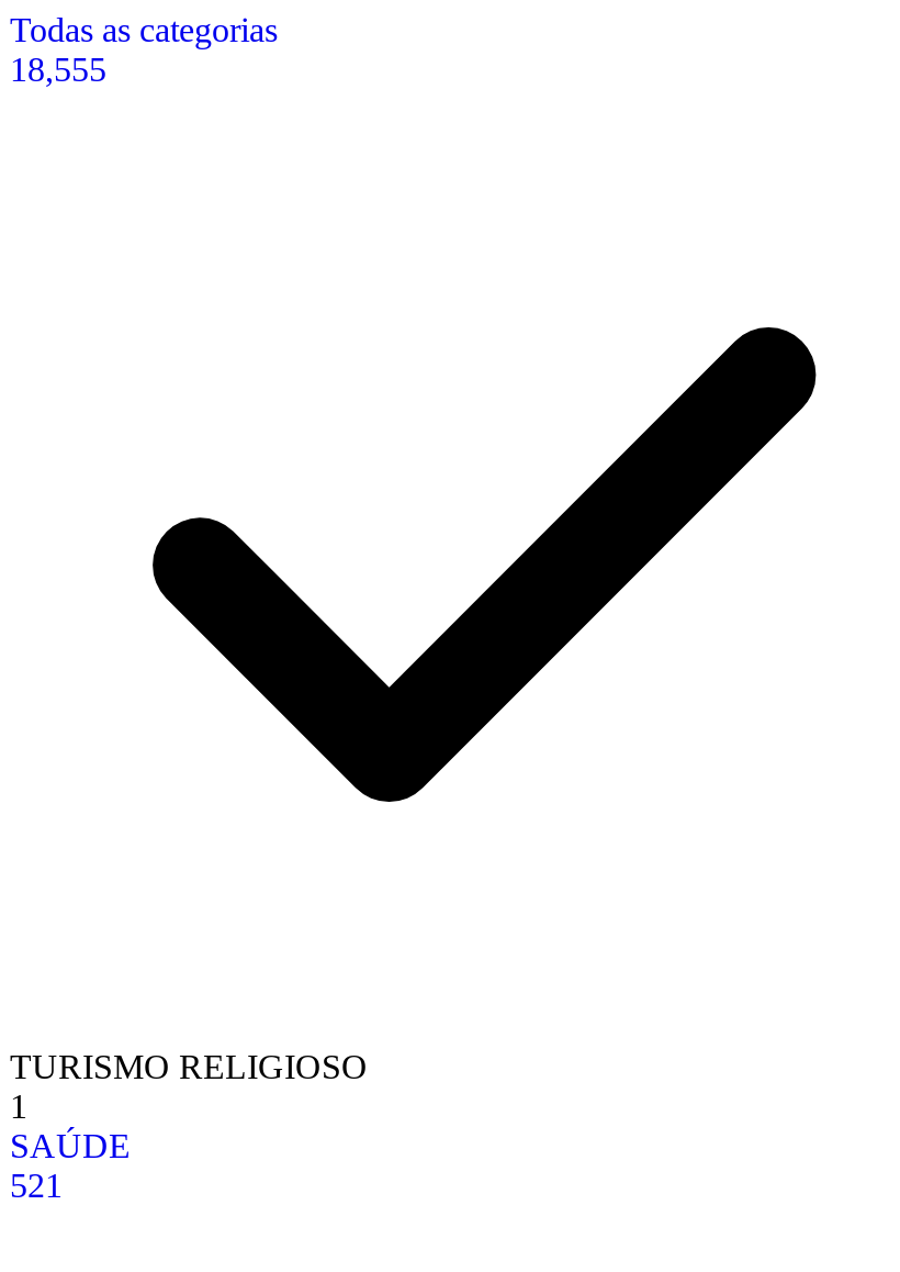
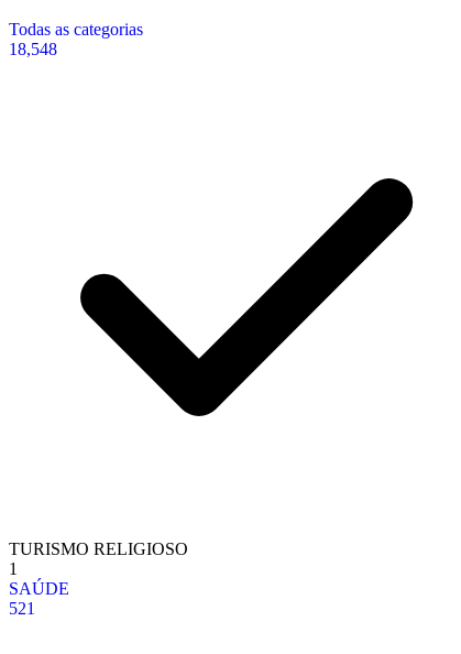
[10,50,106,88] 18,555 -> [9,40,57,58] 18,548

